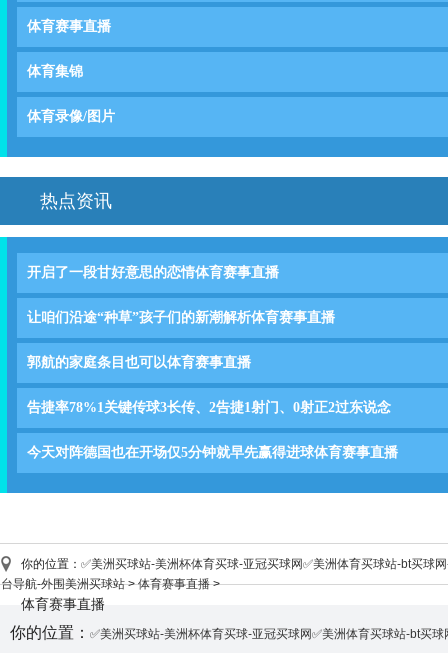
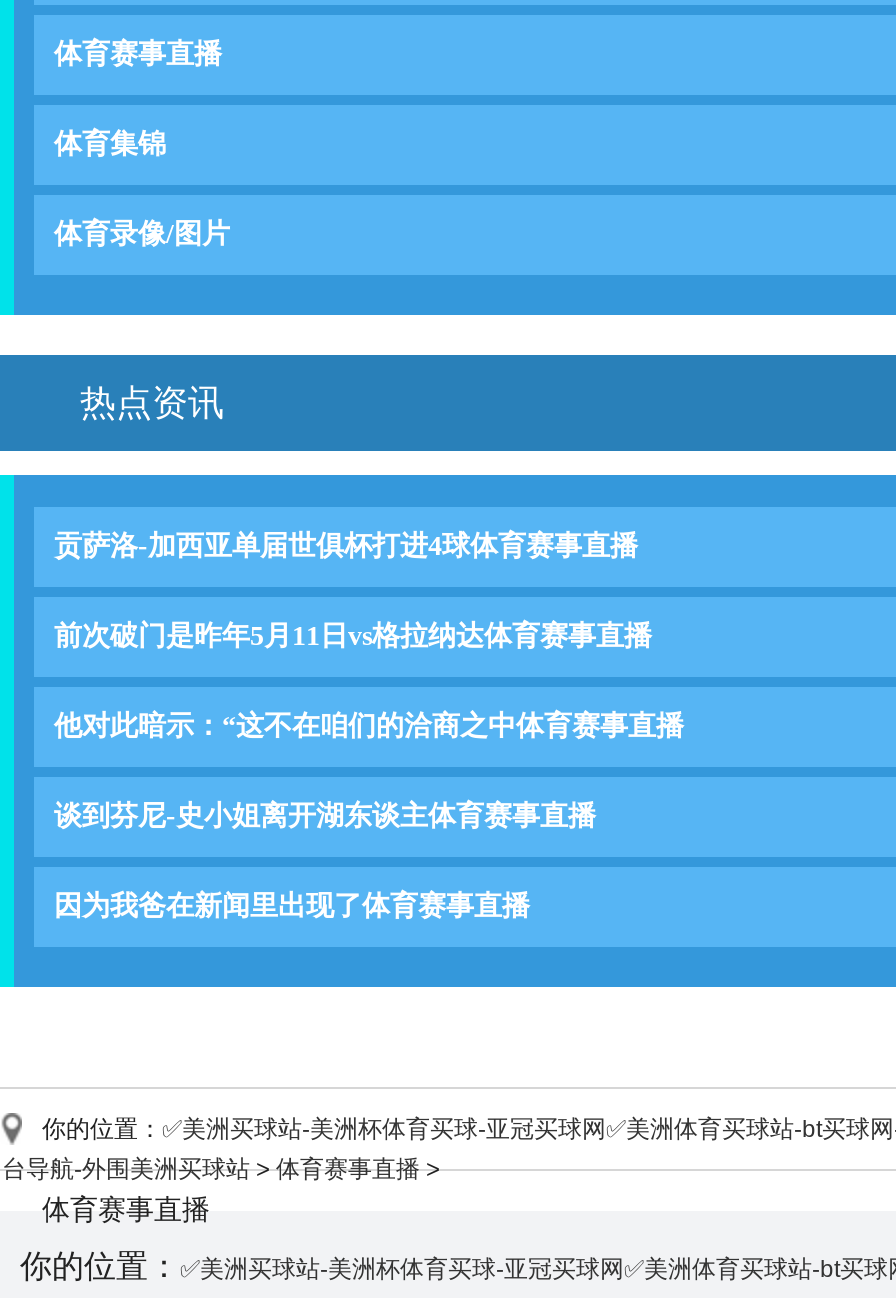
[27,265,279,280] 开启了一段甘好意思的恋情体育赛事直播 -> [54,531,638,561] 贡萨洛-加西亚单届世俱杯打进4球体育赛事直播
[27,310,335,325] 让咱们沿途“种草”孩子们的新潮解析体育赛事直播 -> [54,621,652,651] 前次破门是昨年5月11日vs格拉纳达体育赛事直播
[27,355,251,370] 郭航的家庭条目也可以体育赛事直播 -> [54,711,684,741] 他对此暗示：“这不在咱们的洽商之中体育赛事直播
[27,400,391,415] 告捷率78%1关键传球3长传、2告捷1射门、0射正2过东说念 -> [54,801,596,831] 谈到芬尼-史小姐离开湖东谈主体育赛事直播
[27,445,398,460] 今天对阵德国也在开场仅5分钟就早先赢得进球体育赛事直播 -> [54,891,530,921] 因为我爸在新闻里出现了体育赛事直播

